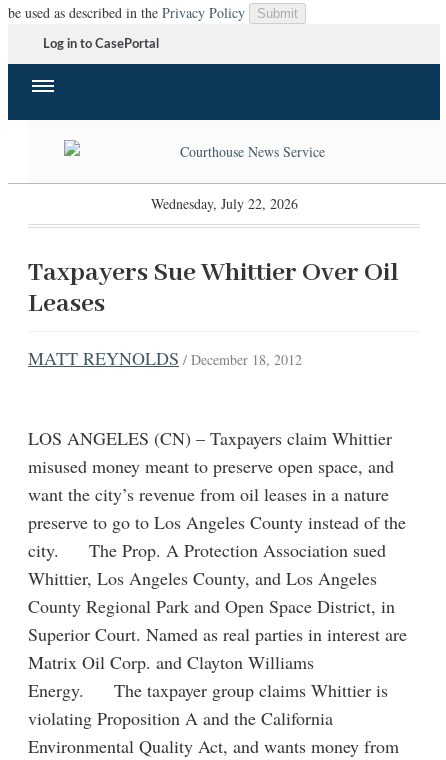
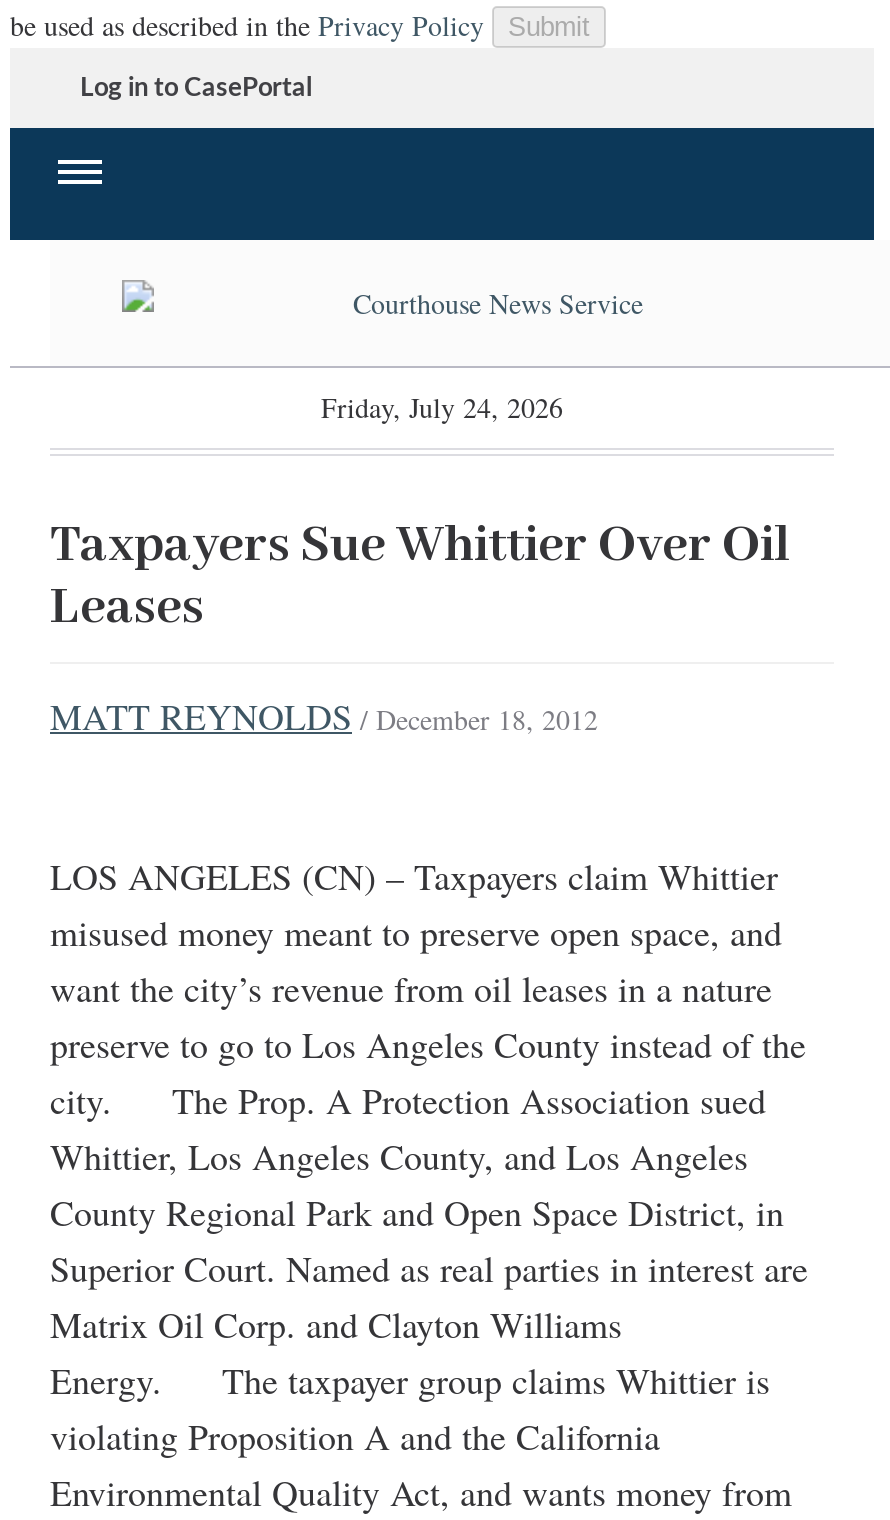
[150,194,297,213] Wednesday, July 22, 2026 -> [321,388,563,426] Friday, July 24, 2026

